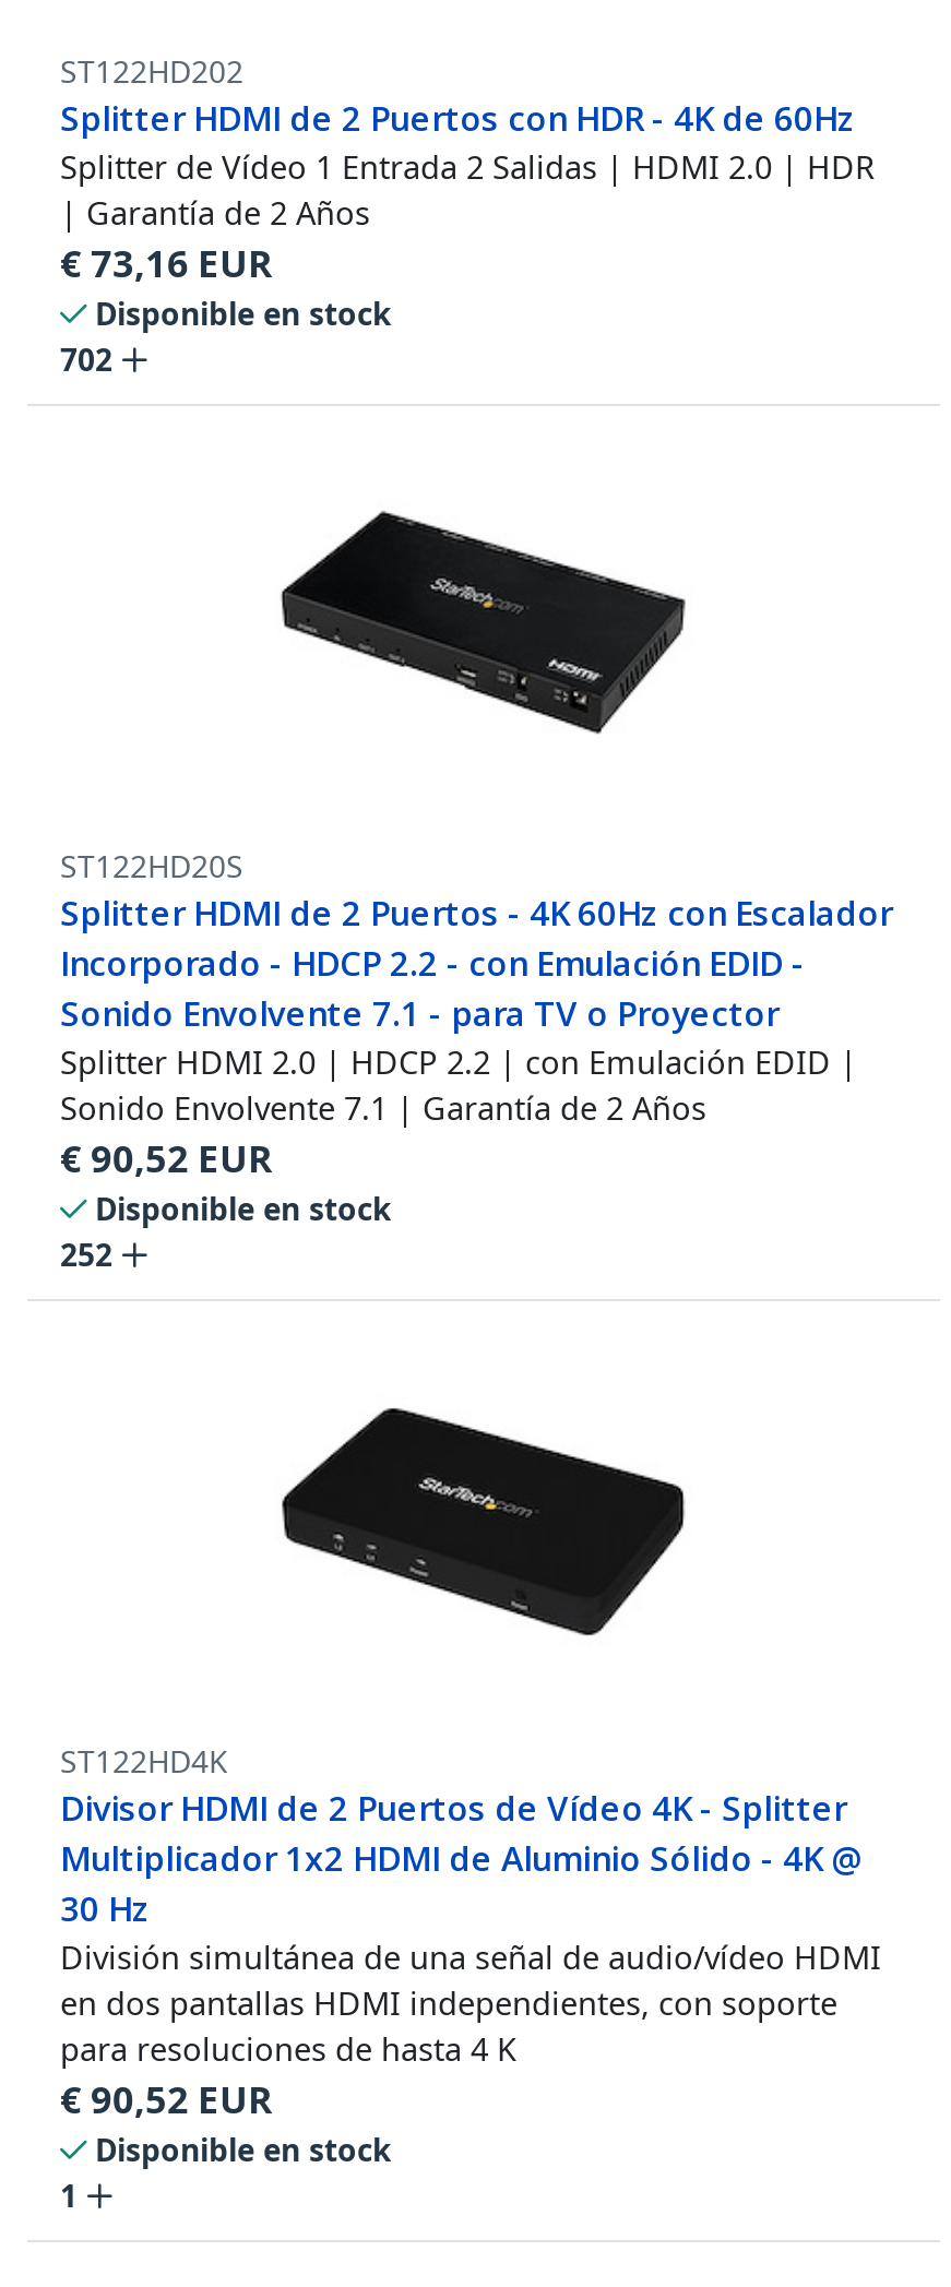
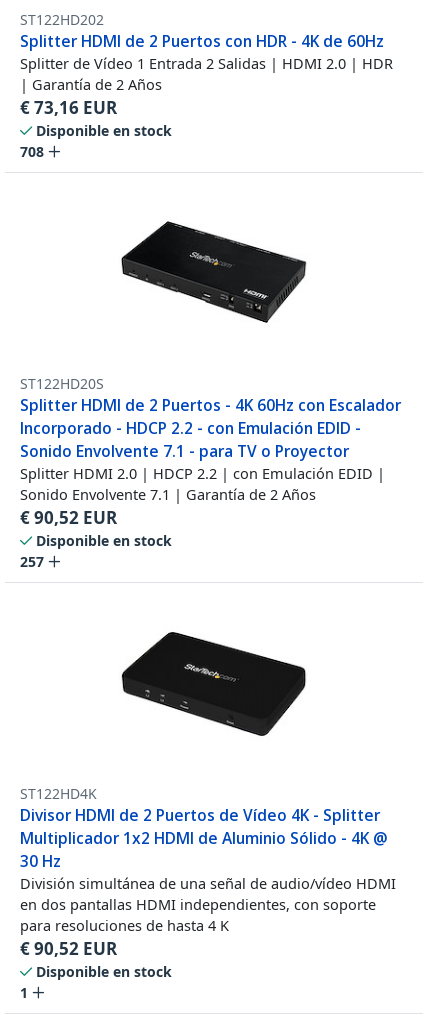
[60,339,112,380] 702 -> [20,142,44,161] 708
[60,1234,112,1275] 252 -> [20,552,44,571] 257

